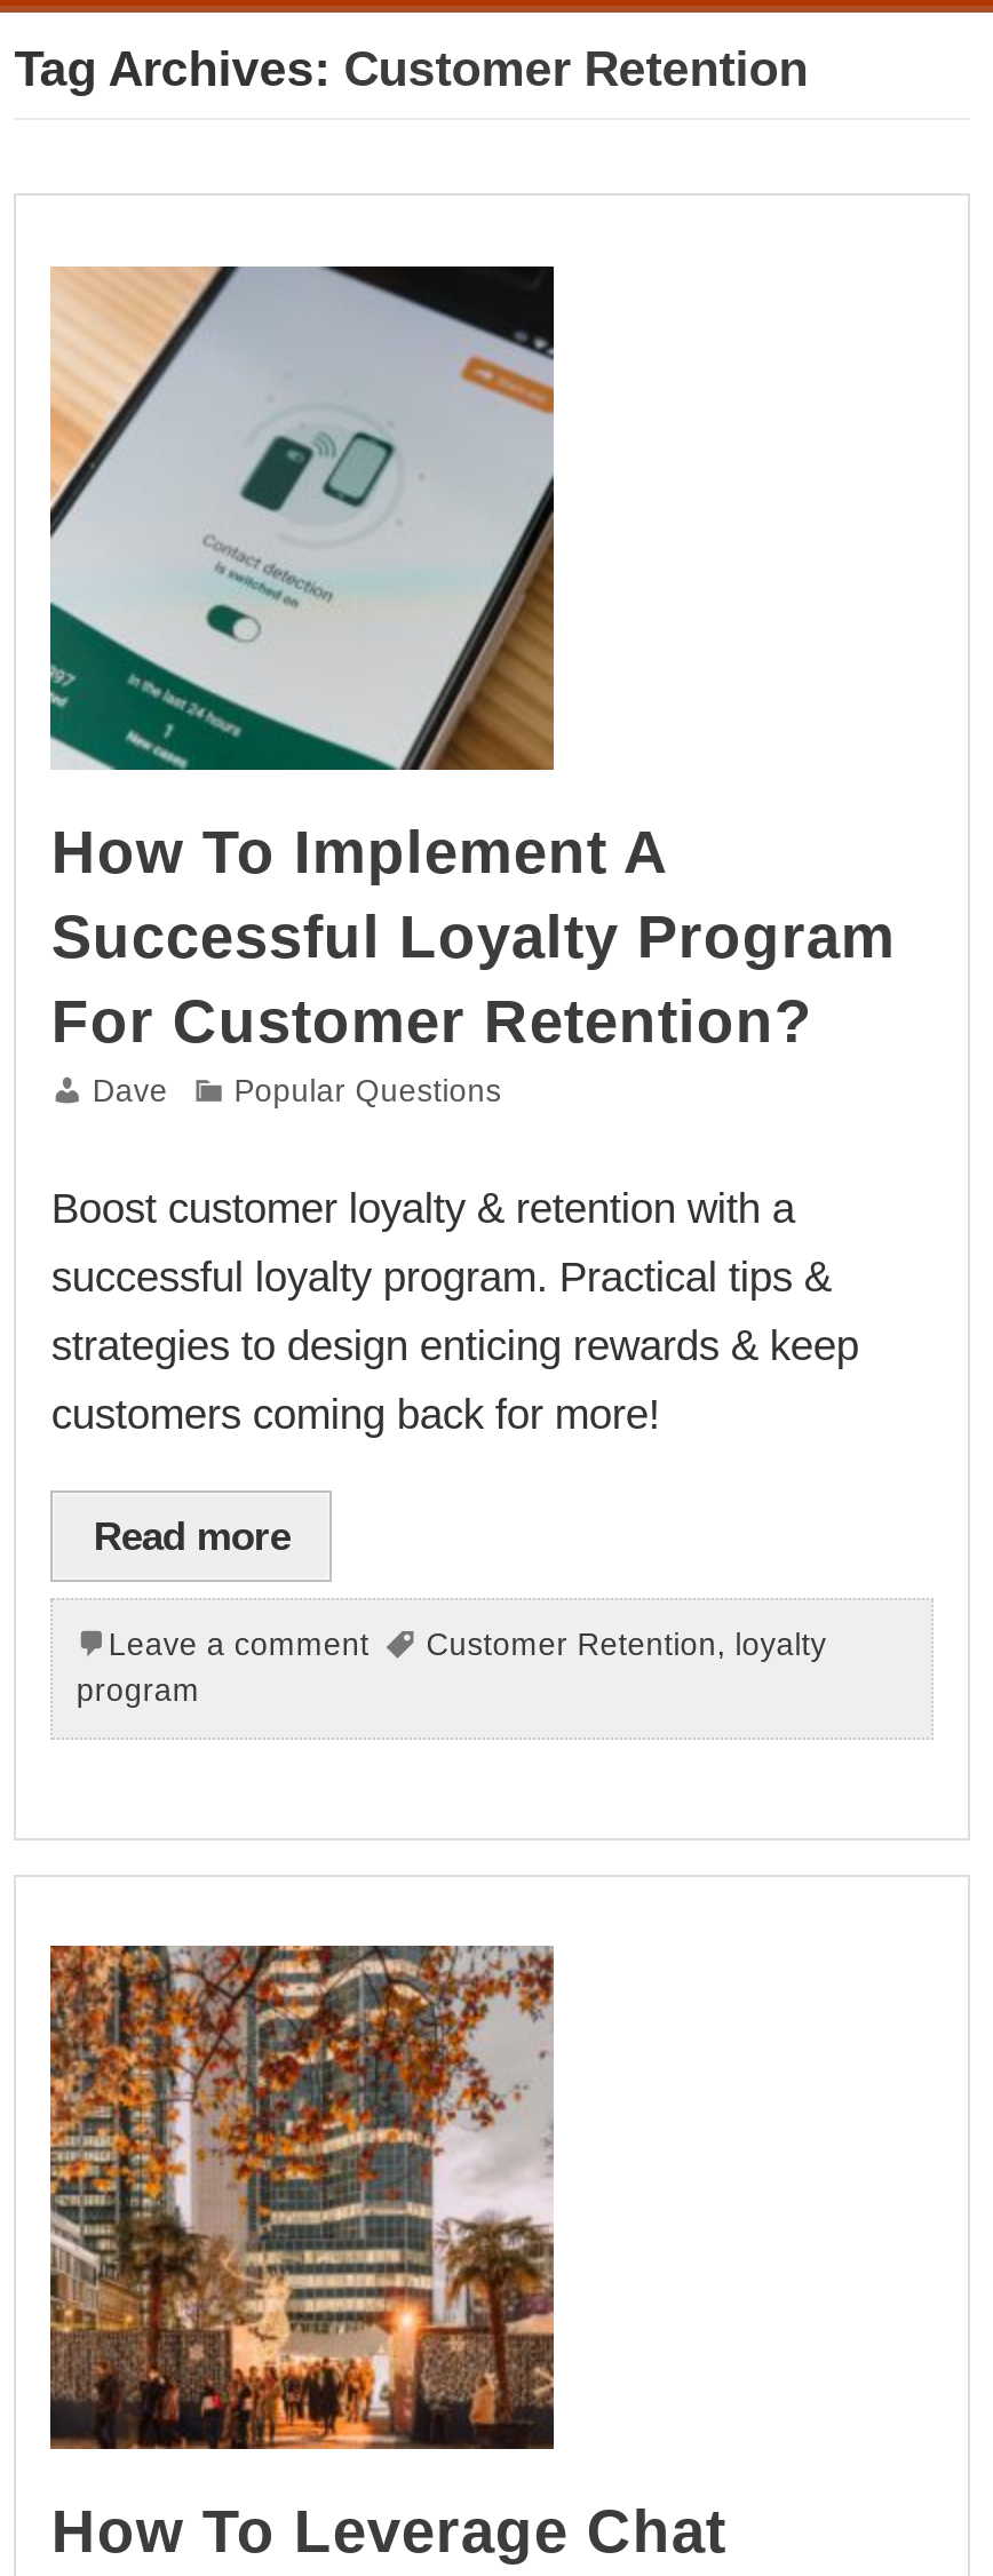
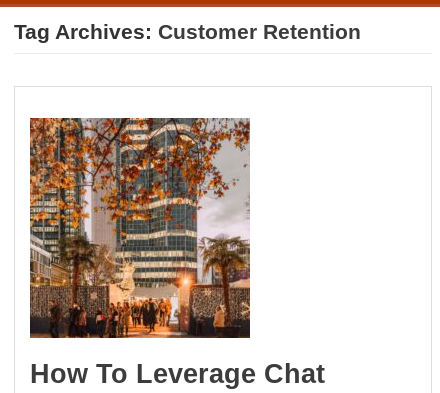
[48,264,896,1708] [image] | How To Implement A | Successful Loyalty Program | For Customer Retention? | Dave | Popular Questions | Boost customer loyalty & retention with a | successful loyalty program. Practical tips & | strategies to design enticing rewards & keep | customers coming back for more! | Read more | Leave a comment | Customer Retention, loyalty | program -> none

